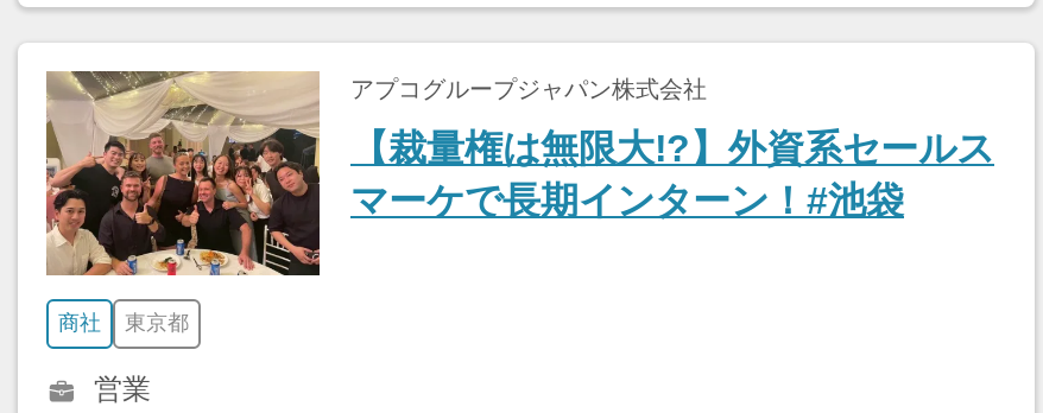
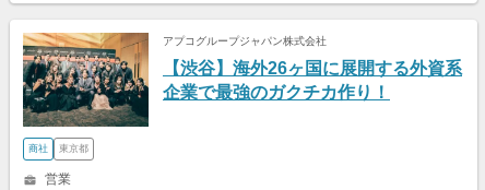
[44,69,994,278] [image] | 【裁量権は無限大!?】外資系セールス | マーケで長期インターン！#池袋 -> [22,32,462,128] [image] | 【渋谷】海外26ヶ国に展開する外資系 | 企業で最強のガクチカ作り！

